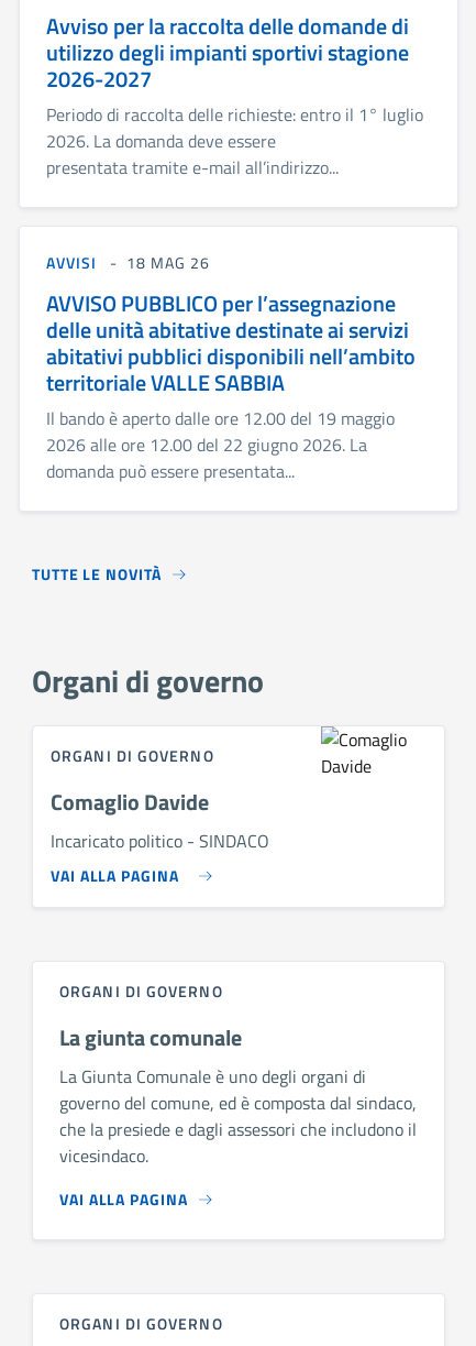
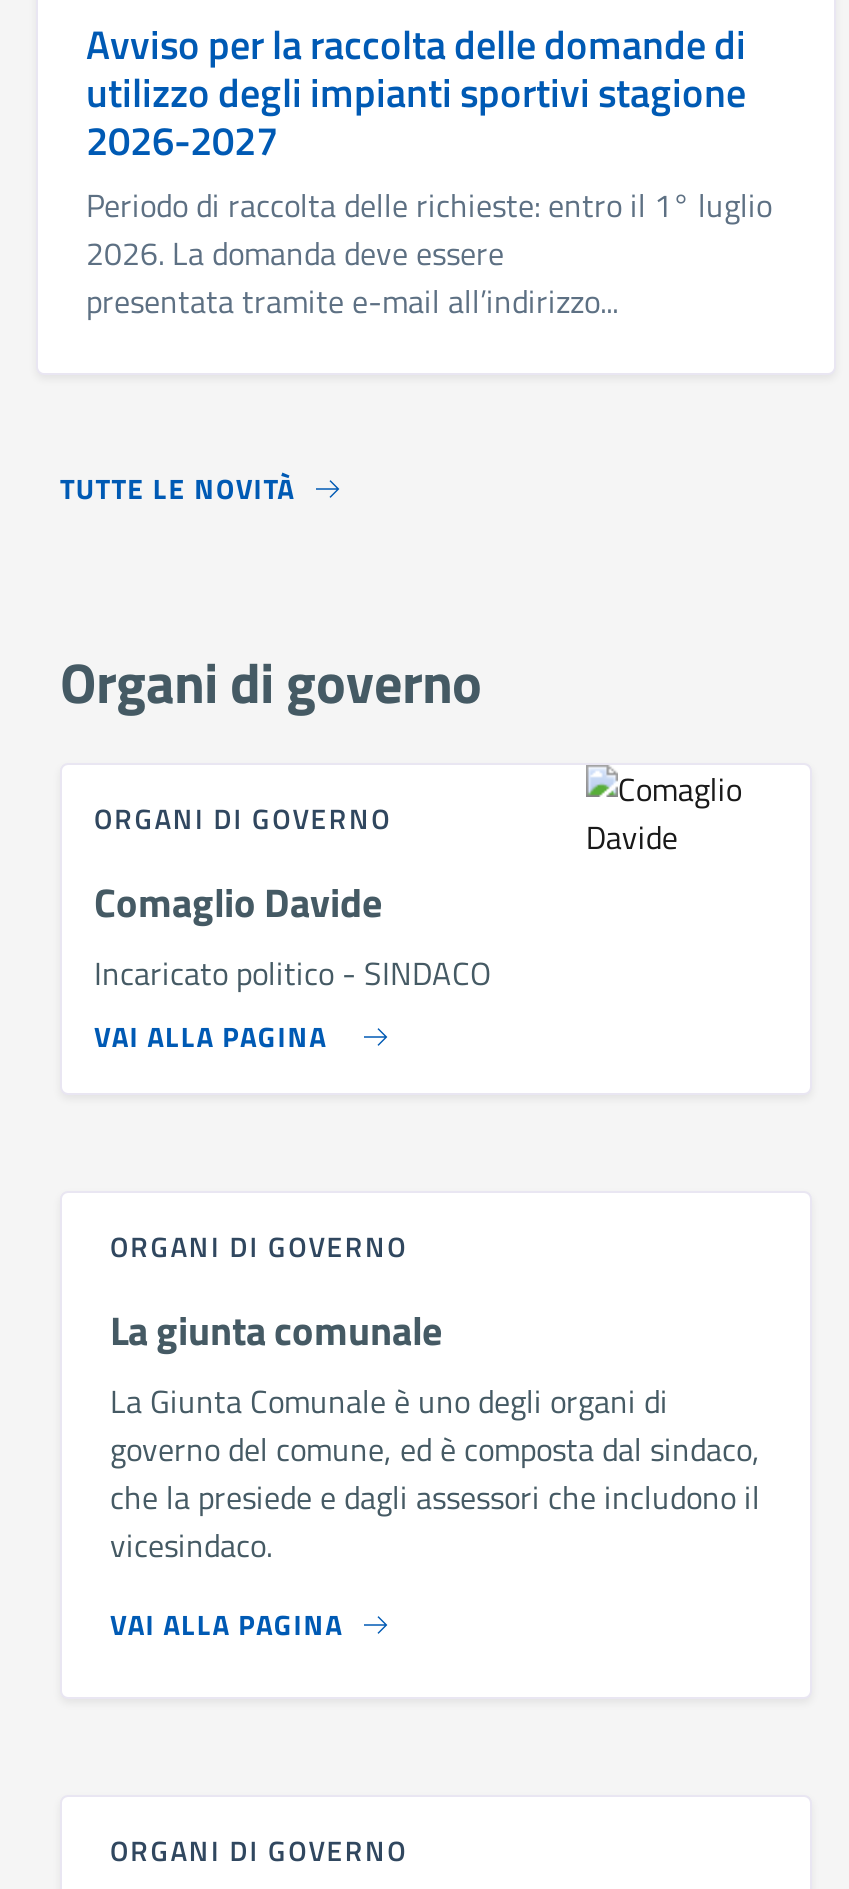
[46,250,416,484] AVVISI | 18 MAG 26 | AVVISO PUBBLICO per l’assegnazione | delle unità abitative destinate ai servizi | abitativi pubblici disponibili nell’ambito | territoriale VALLE SABBIA | Il bando è aperto dalle ore 12.00 del 19 maggio | 2026 alle ore 12.00 del 22 giugno 2026. La | domanda può essere presentata... -> none

